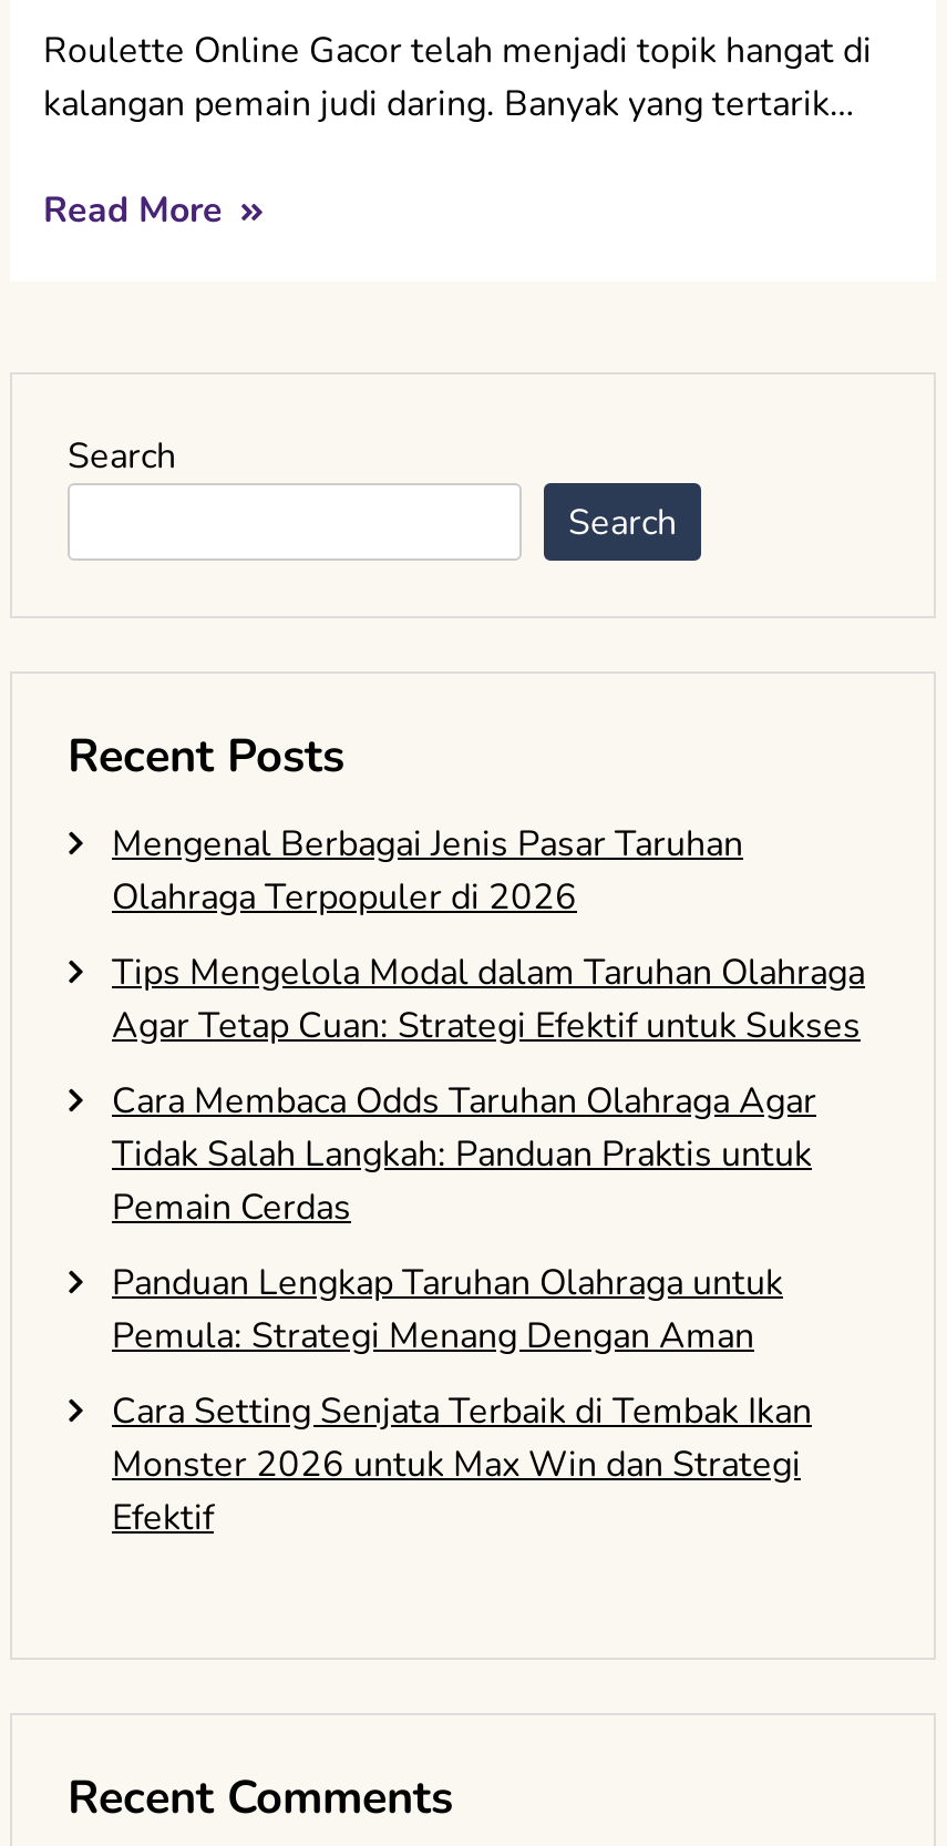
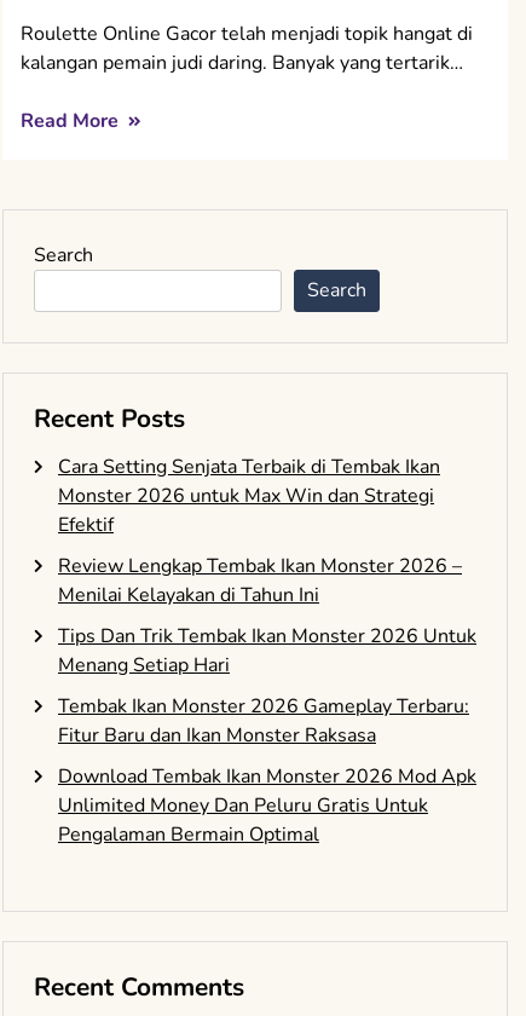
[112,820,865,1361] Mengenal Berbagai Jenis Pasar Taruhan | Olahraga Terpopuler di 2026 | Tips Mengelola Modal dalam Taruhan Olahraga | Agar Tetap Cuan: Strategi Efektif untuk Sukses | Cara Membaca Odds Taruhan Olahraga Agar | Tidak Salah Langkah: Panduan Praktis untuk | Pemain Cerdas | Panduan Lengkap Taruhan Olahraga untuk | Pemula: Strategi Menang Dengan Aman -> none
moved [112,1387,812,1542] -> [58,453,440,538]: Cara Setting Senjata Terbaik di Tembak Ikan | Monster 2026 untuk Max Win dan Strategi | Efektif
none -> [58,552,476,847] Review Lengkap Tembak Ikan Monster 2026 – | Menilai Kelayakan di Tahun Ini | Tips Dan Trik Tembak Ikan Monster 2026 Untuk | Menang Setiap Hari | Tembak Ikan Monster 2026 Gameplay Terbaru: | Fitur Baru dan Ikan Monster Raksasa | Download Tembak Ikan Monster 2026 Mod Apk | Unlimited Money Dan Peluru Gratis Untuk | Pengalaman Bermain Optimal

